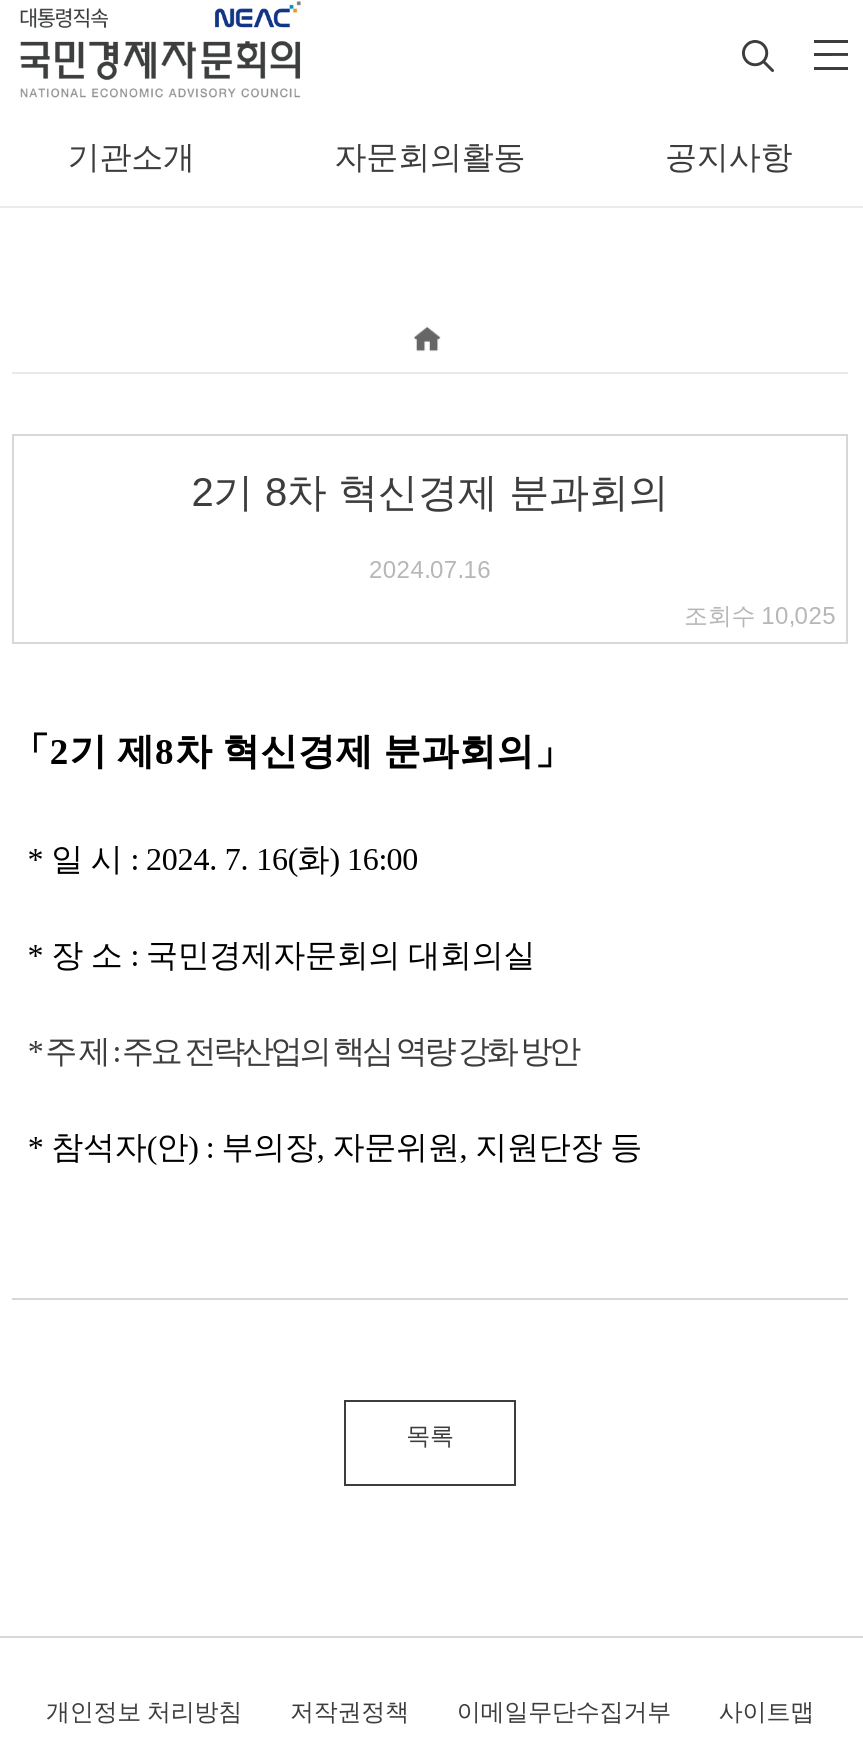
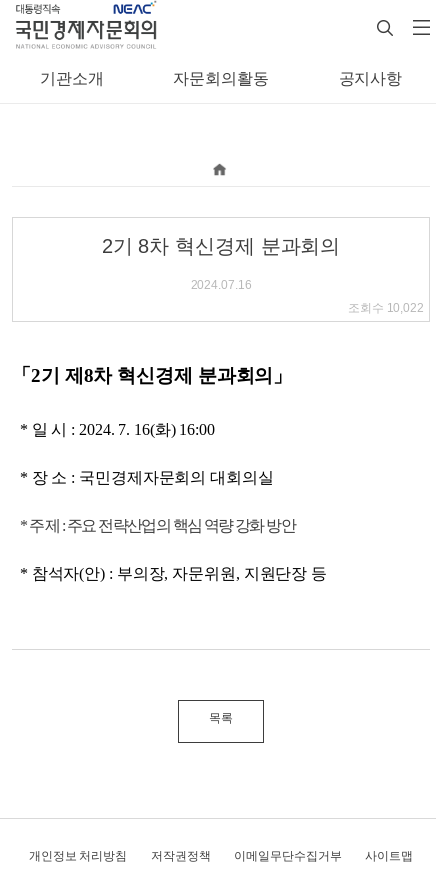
[684,602,836,630] 조회수 10,025 -> [348,301,424,315] 조회수 10,022

